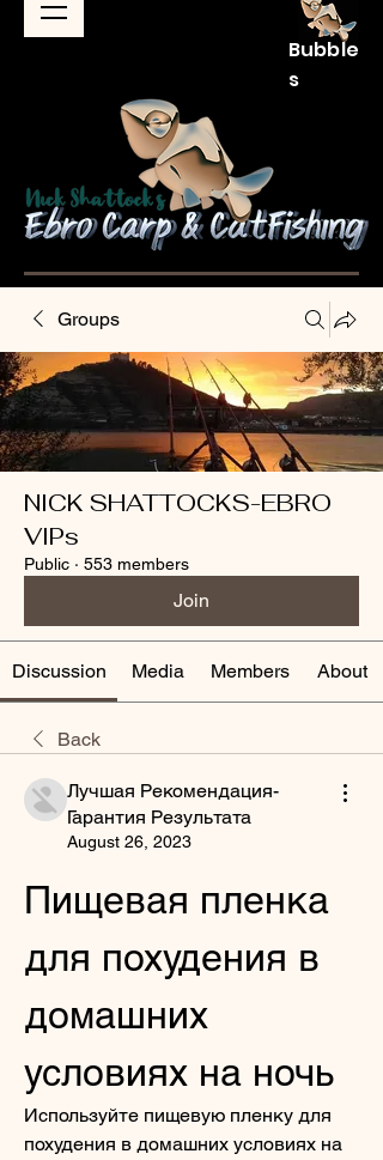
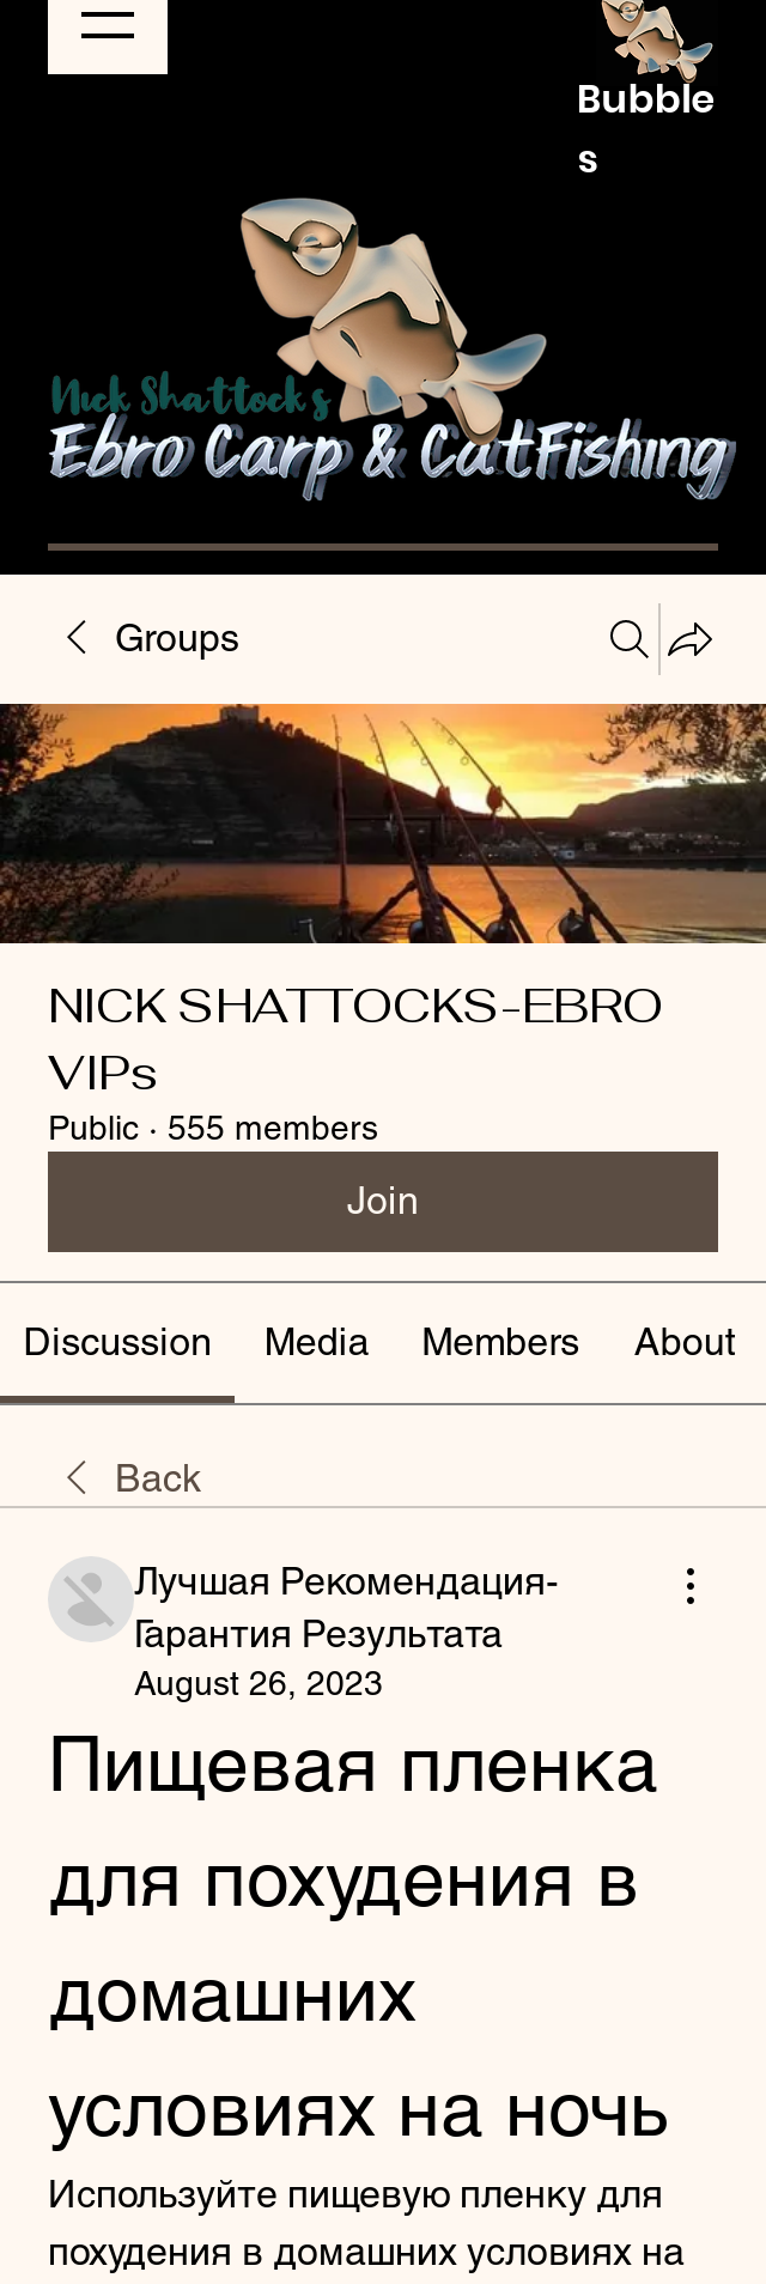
[24,554,189,573] Public · 553 members -> [48,1108,378,1147] Public · 555 members

